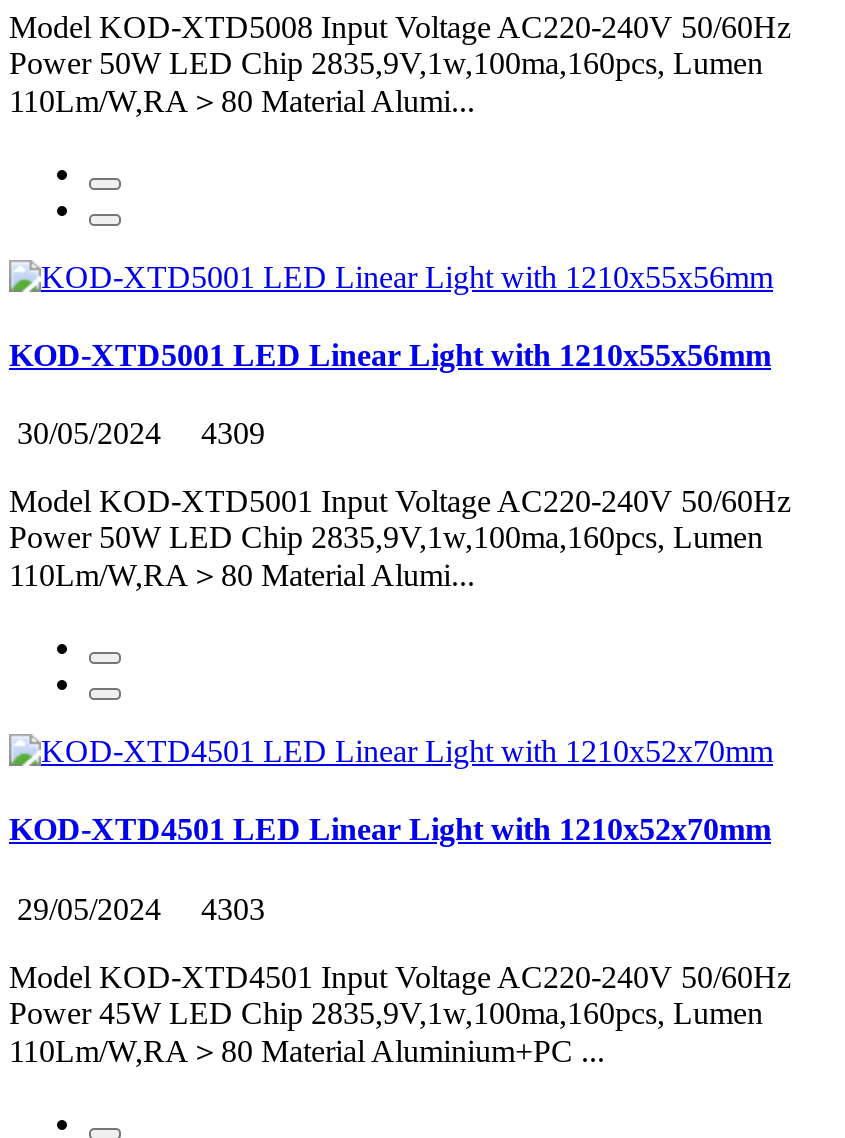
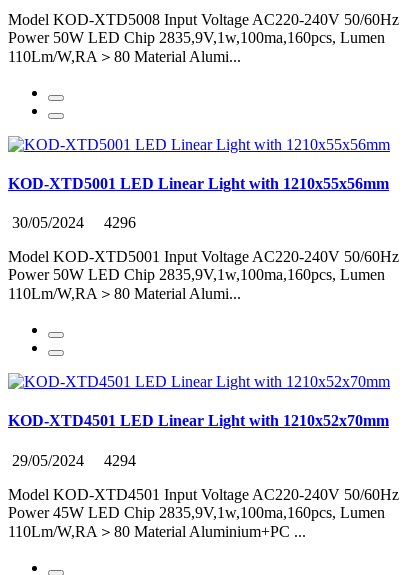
[9,416,265,450] 30/05/2024 4309 -> [8,214,136,231] 30/05/2024 4296
[9,891,265,925] 29/05/2024 4303 -> [8,452,136,469] 29/05/2024 4294

